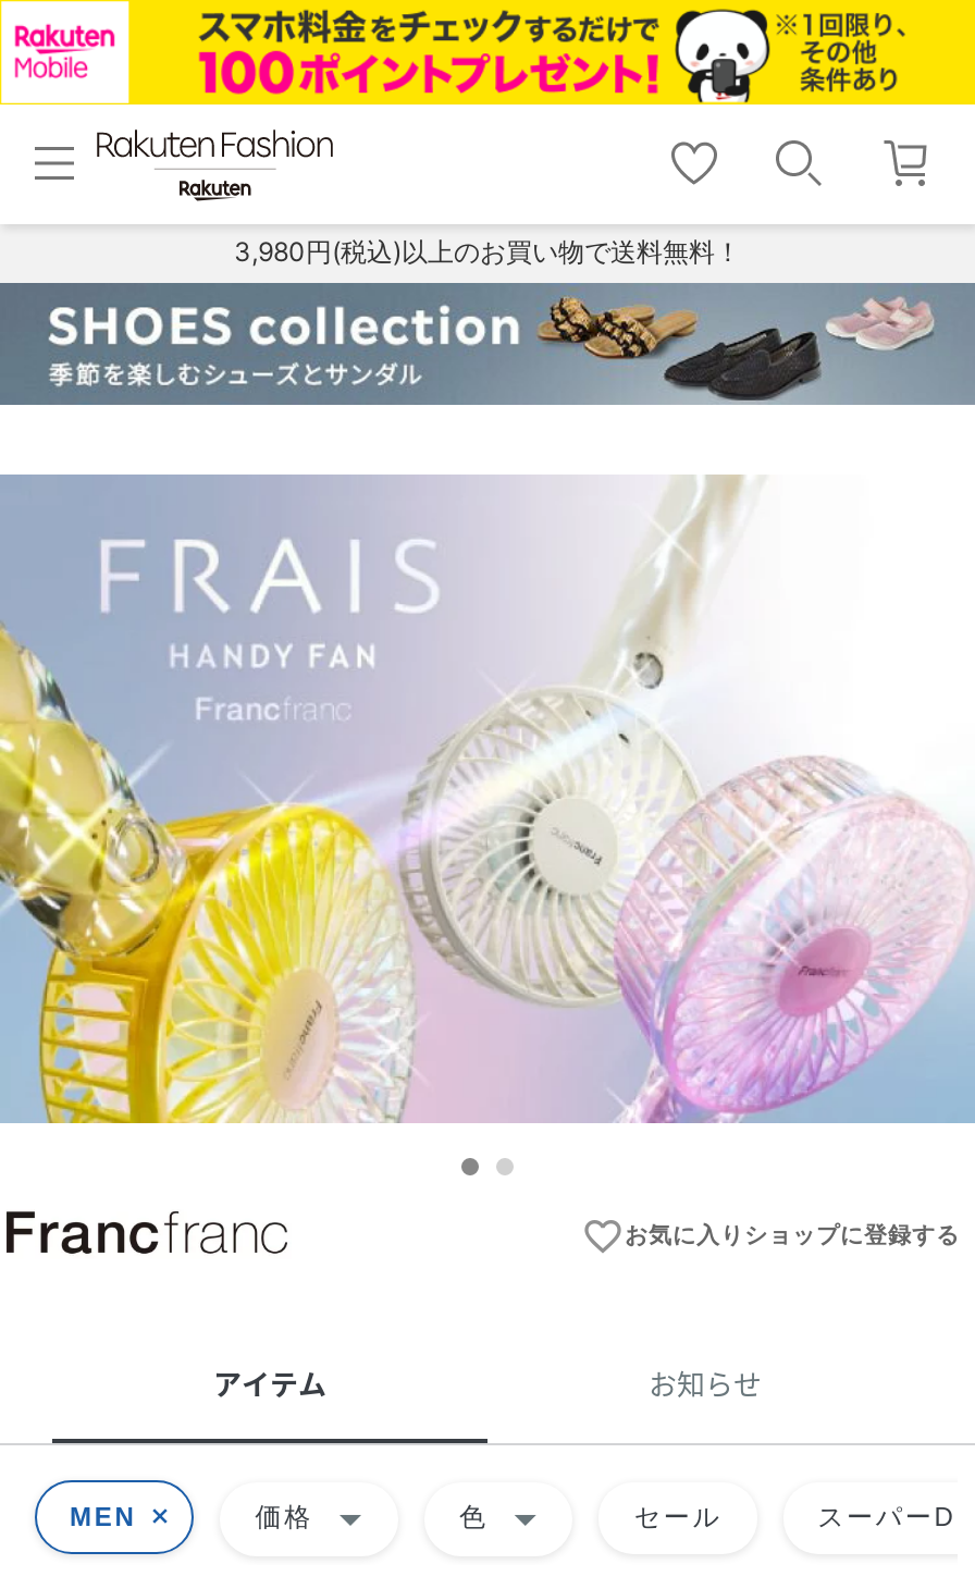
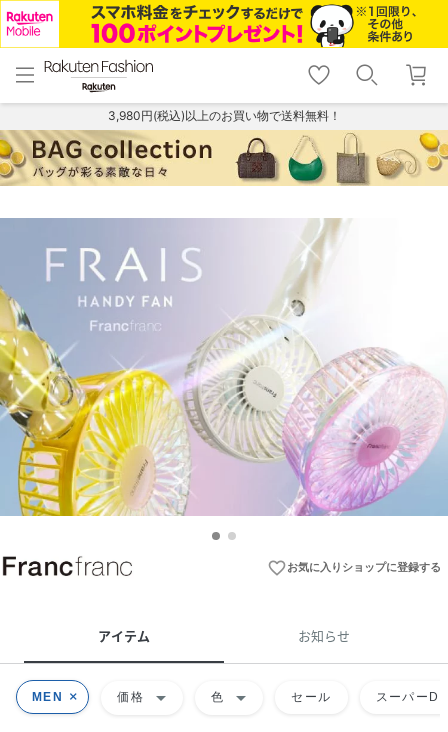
[7,281,968,407] [image] -> [3,130,445,186] [image]

